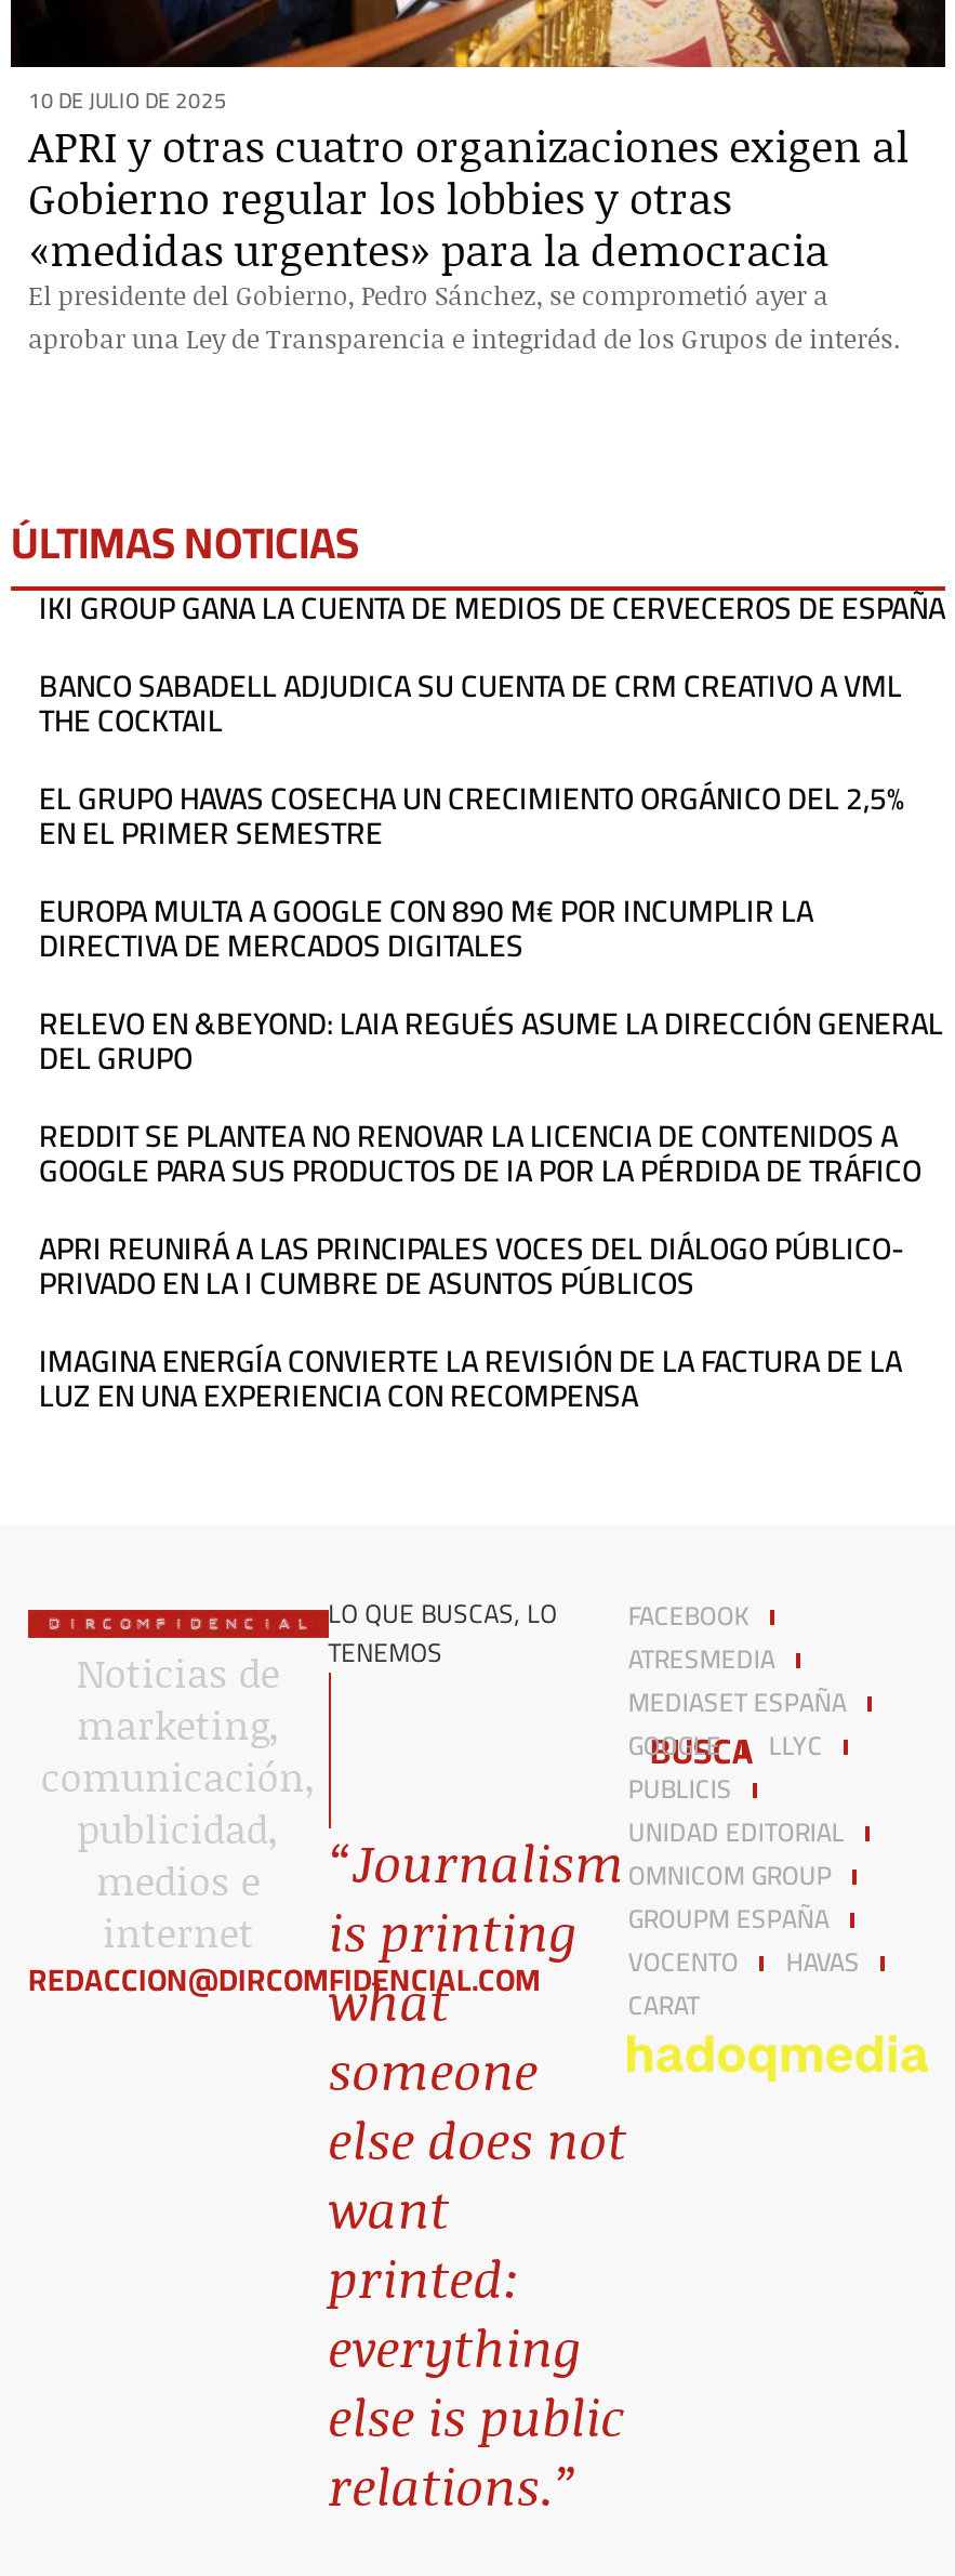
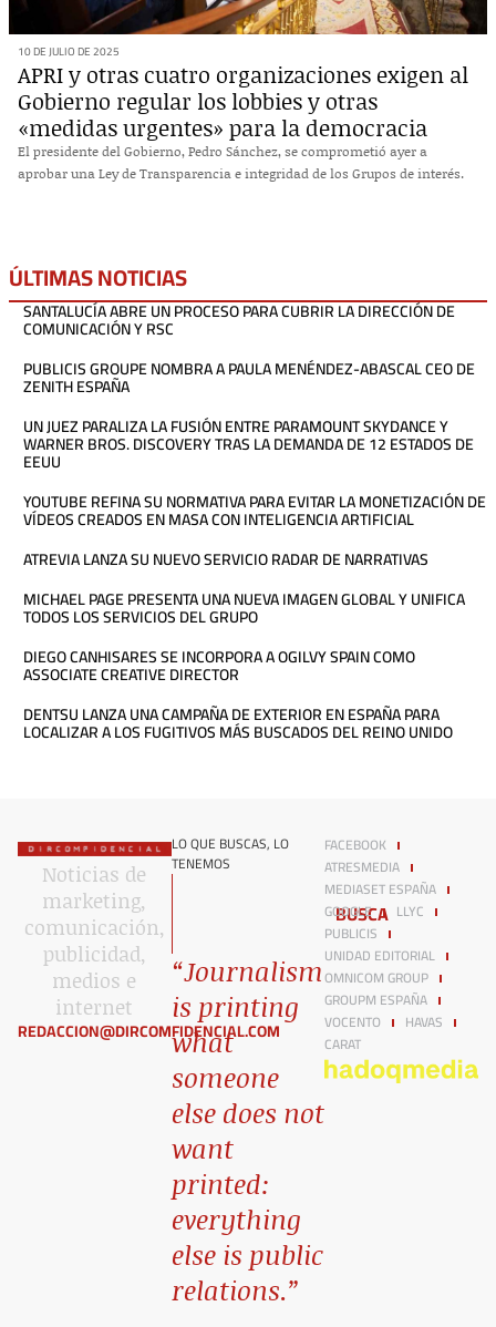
[39,580,945,1424] IKI GROUP GANA LA CUENTA DE MEDIOS DE CERVECEROS DE ESPAÑA | BANCO SABADELL ADJUDICA SU CUENTA DE CRM CREATIVO A VML | THE COCKTAIL | EL GRUPO HAVAS COSECHA UN CRECIMIENTO ORGÁNICO DEL 2,5% | EN EL PRIMER SEMESTRE | EUROPA MULTA A GOOGLE CON 890 M€ POR INCUMPLIR LA | DIRECTIVA DE MERCADOS DIGITALES | RELEVO EN &BEYOND: LAIA REGUÉS ASUME LA DIRECCIÓN GENERAL | DEL GRUPO | REDDIT SE PLANTEA NO RENOVAR LA LICENCIA DE CONTENIDOS A | GOOGLE PARA SUS PRODUCTOS DE IA POR LA PÉRDIDA DE TRÁFICO | APRI REUNIRÁ A LAS PRINCIPALES VOCES DEL DIÁLOGO PÚBLICO- | PRIVADO EN LA I CUMBRE DE ASUNTOS PÚBLICOS | IMAGINA ENERGÍA CONVIERTE LA REVISIÓN DE LA FACTURA DE LA | LUZ EN UNA EXPERIENCIA CON RECOMPENSA -> [23,297,486,747] SANTALUCÍA ABRE UN PROCESO PARA CUBRIR LA DIRECCIÓN DE | COMUNICACIÓN Y RSC | PUBLICIS GROUPE NOMBRA A PAULA MENÉNDEZ-ABASCAL CEO DE | ZENITH ESPAÑA | UN JUEZ PARALIZA LA FUSIÓN ENTRE PARAMOUNT SKYDANCE Y | WARNER BROS. DISCOVERY TRAS LA DEMANDA DE 12 ESTADOS DE | EEUU | YOUTUBE REFINA SU NORMATIVA PARA EVITAR LA MONETIZACIÓN DE | VÍDEOS CREADOS EN MASA CON INTELIGENCIA ARTIFICIAL | ATREVIA LANZA SU NUEVO SERVICIO RADAR DE NARRATIVAS | MICHAEL PAGE PRESENTA UNA NUEVA IMAGEN GLOBAL Y UNIFICA | TODOS LOS SERVICIOS DEL GRUPO | DIEGO CANHISARES SE INCORPORA A OGILVY SPAIN COMO | ASSOCIATE CREATIVE DIRECTOR | DENTSU LANZA UNA CAMPAÑA DE EXTERIOR EN ESPAÑA PARA | LOCALIZAR A LOS FUGITIVOS MÁS BUSCADOS DEL REINO UNIDO

